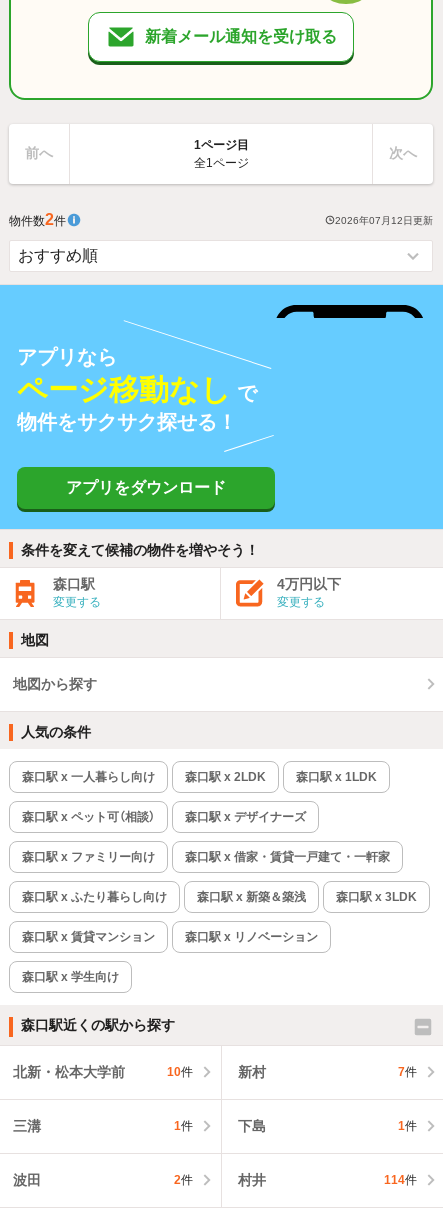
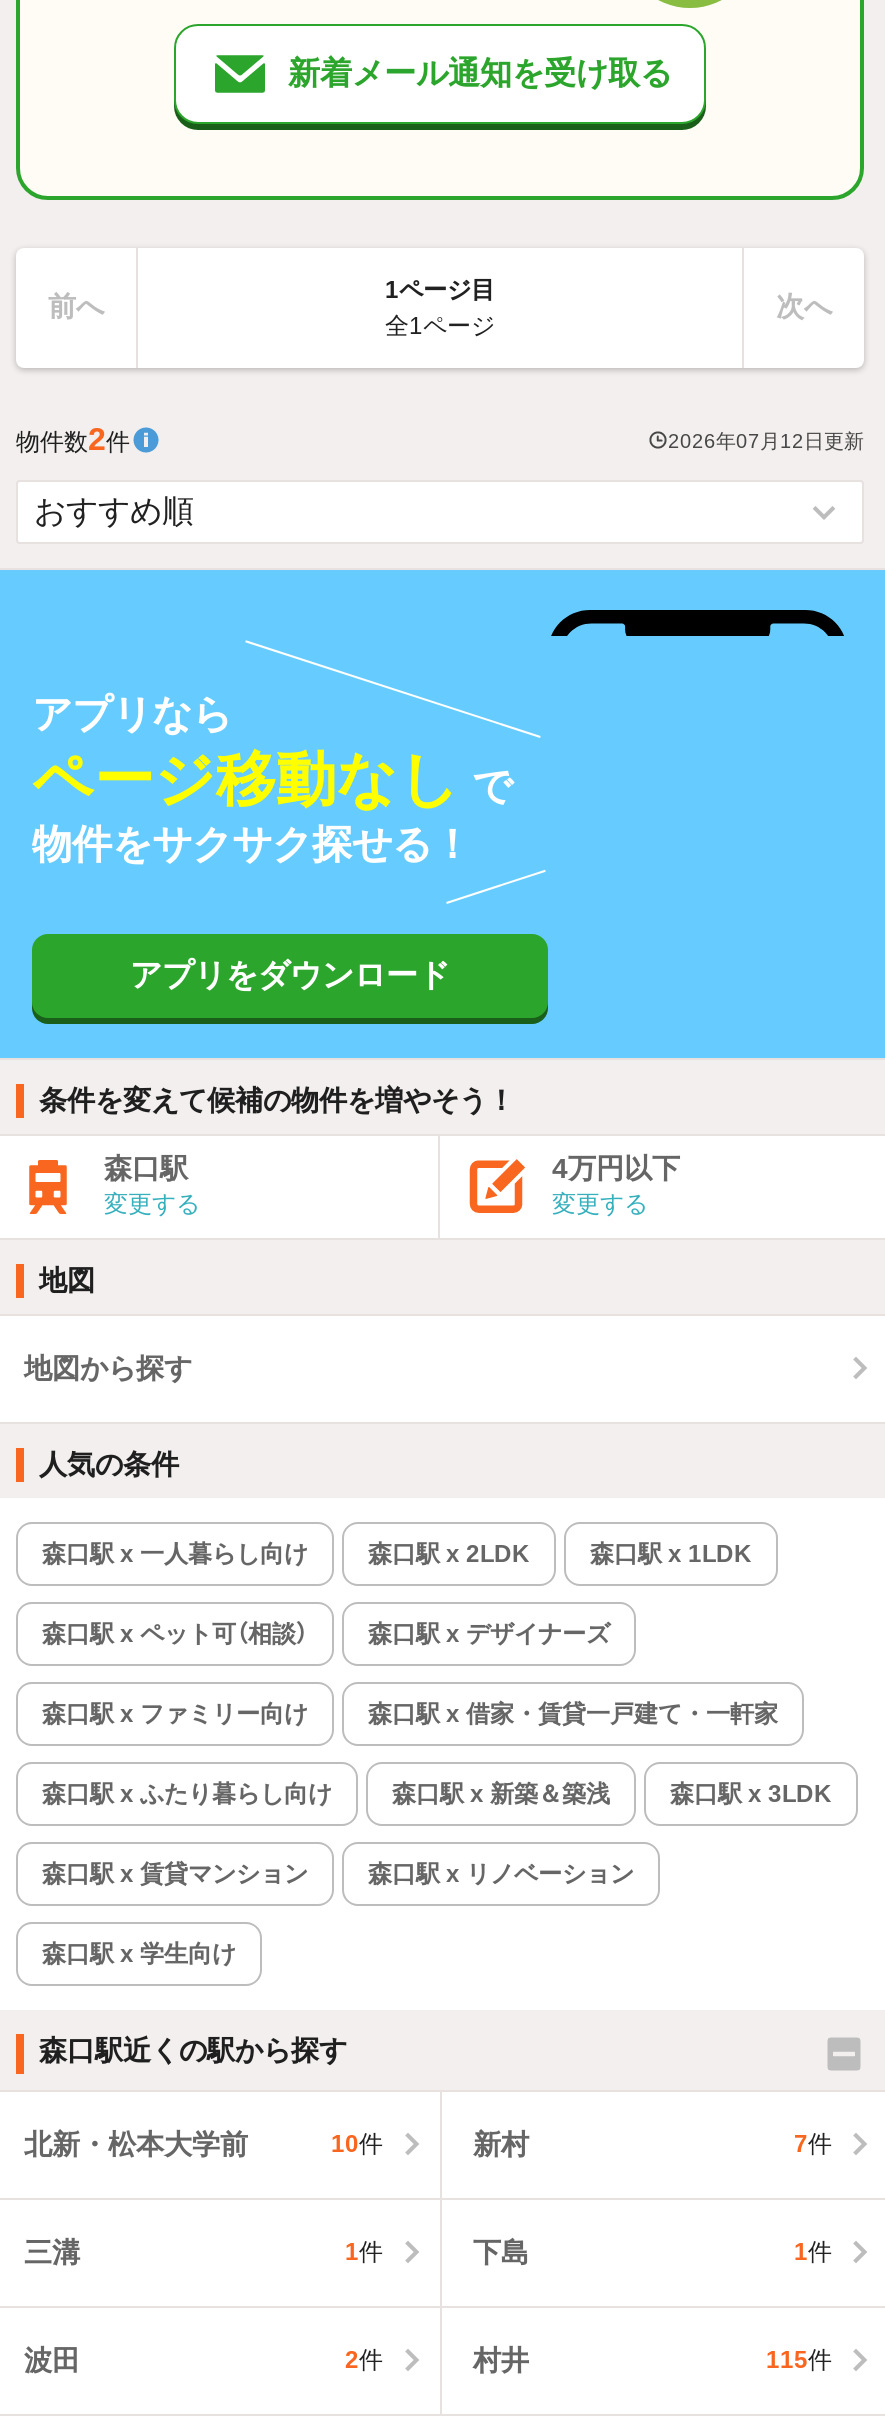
[384,1173,417,1187] 114件 -> [766,2346,832,2374] 115件

